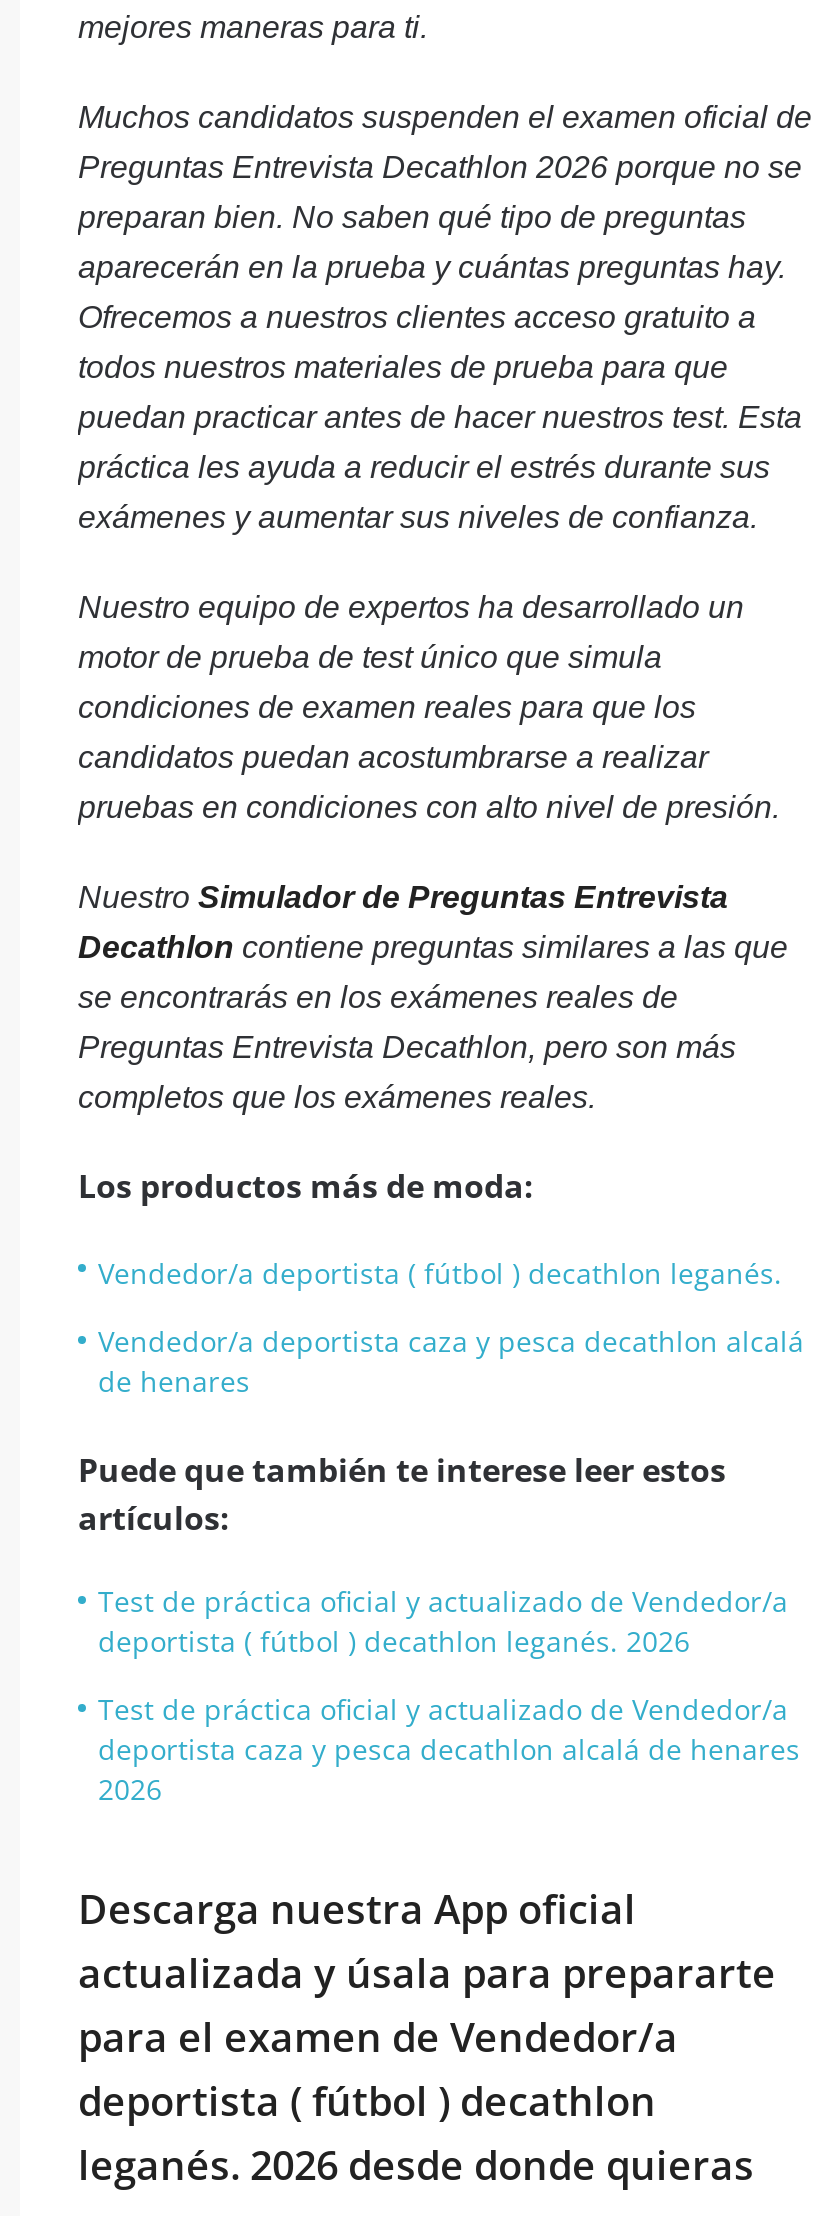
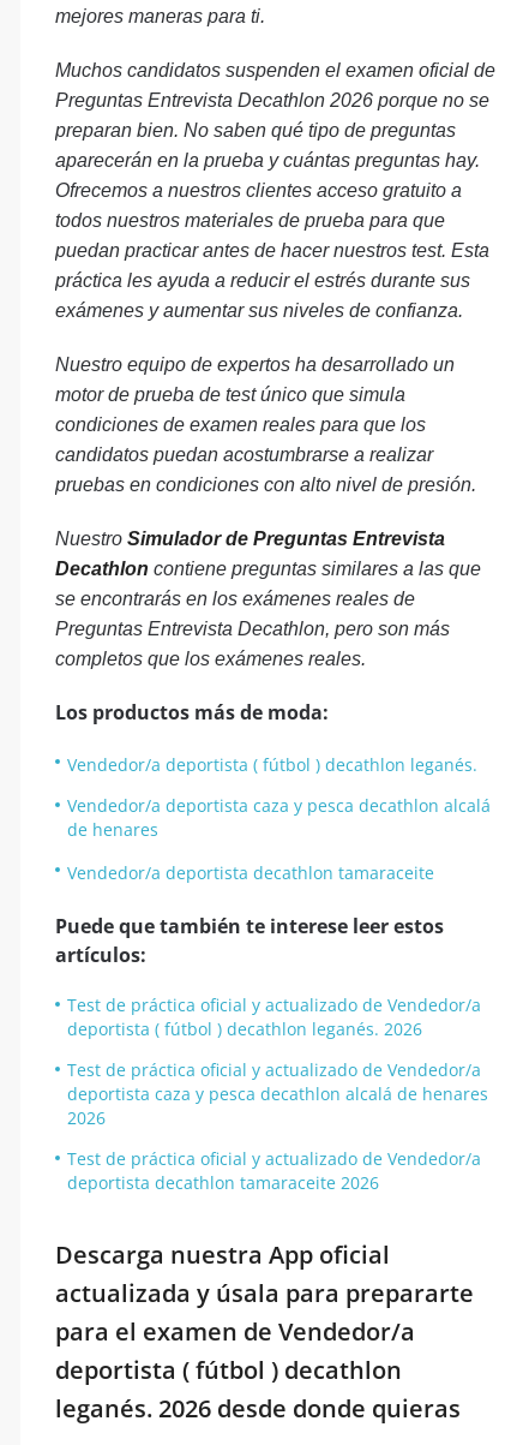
none -> [67,861,434,884] Vendedor/a deportista decathlon tamaraceite
none -> [67,1147,481,1194] Test de práctica oficial y actualizado de Vendedor/a | deportista decathlon tamaraceite 2026

